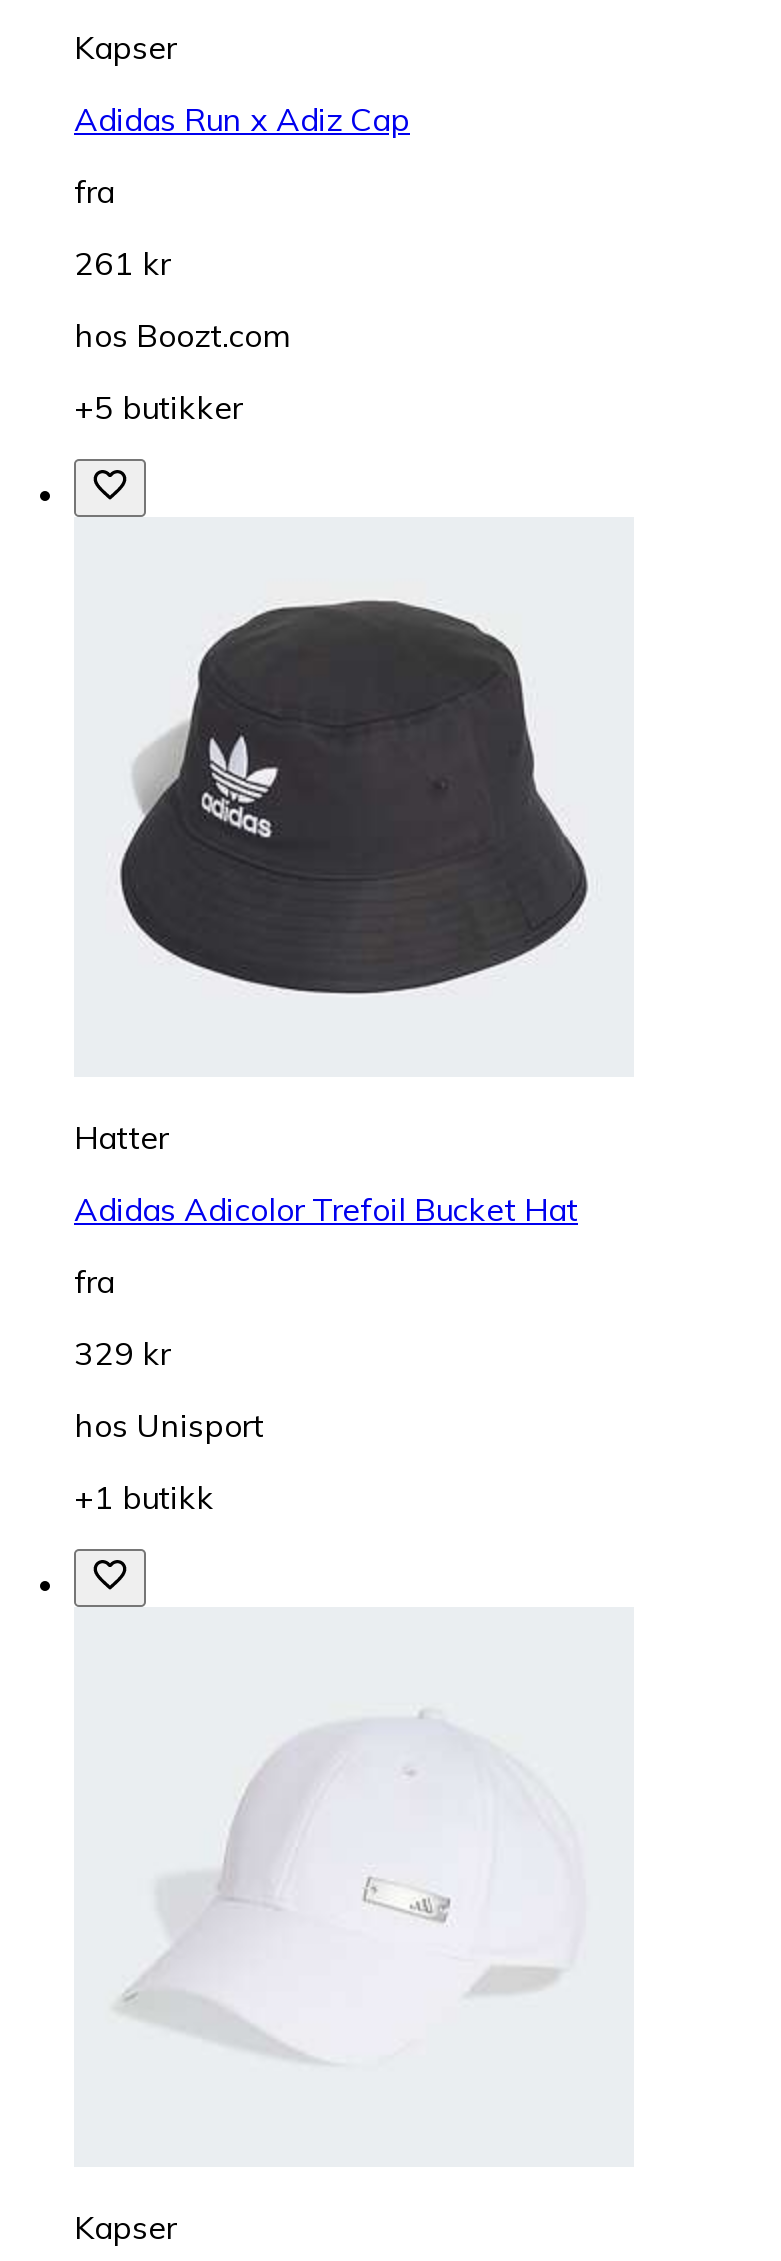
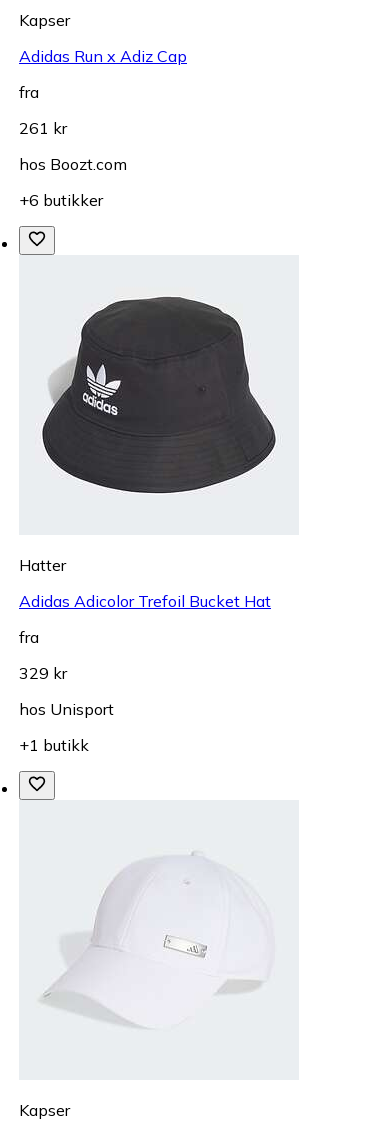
[74,387,242,427] +5 butikker -> [19,190,103,210] +6 butikker

